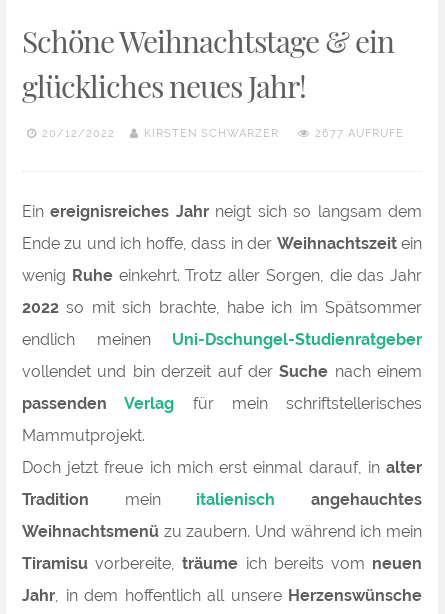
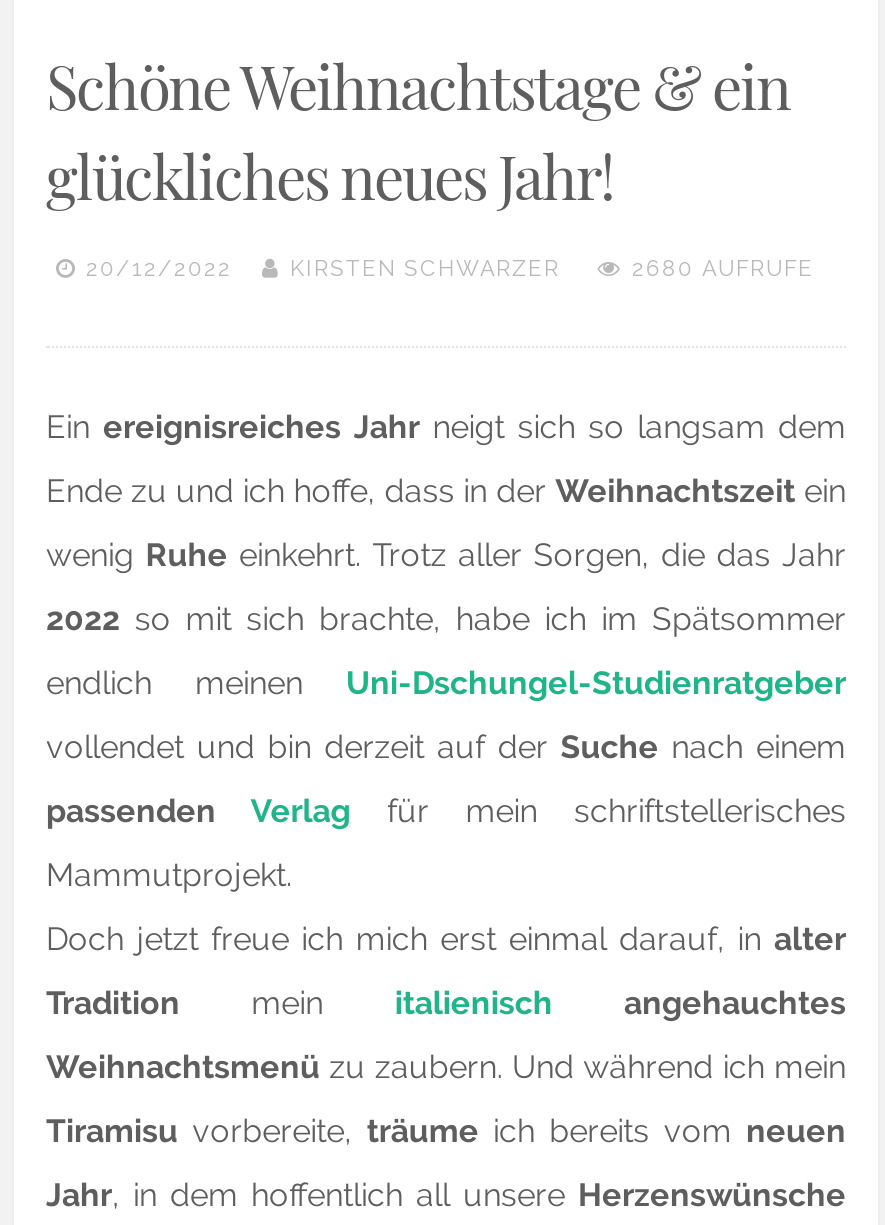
[315,127,404,140] 2677 AUFRUFE -> [632,256,814,282] 2680 AUFRUFE

